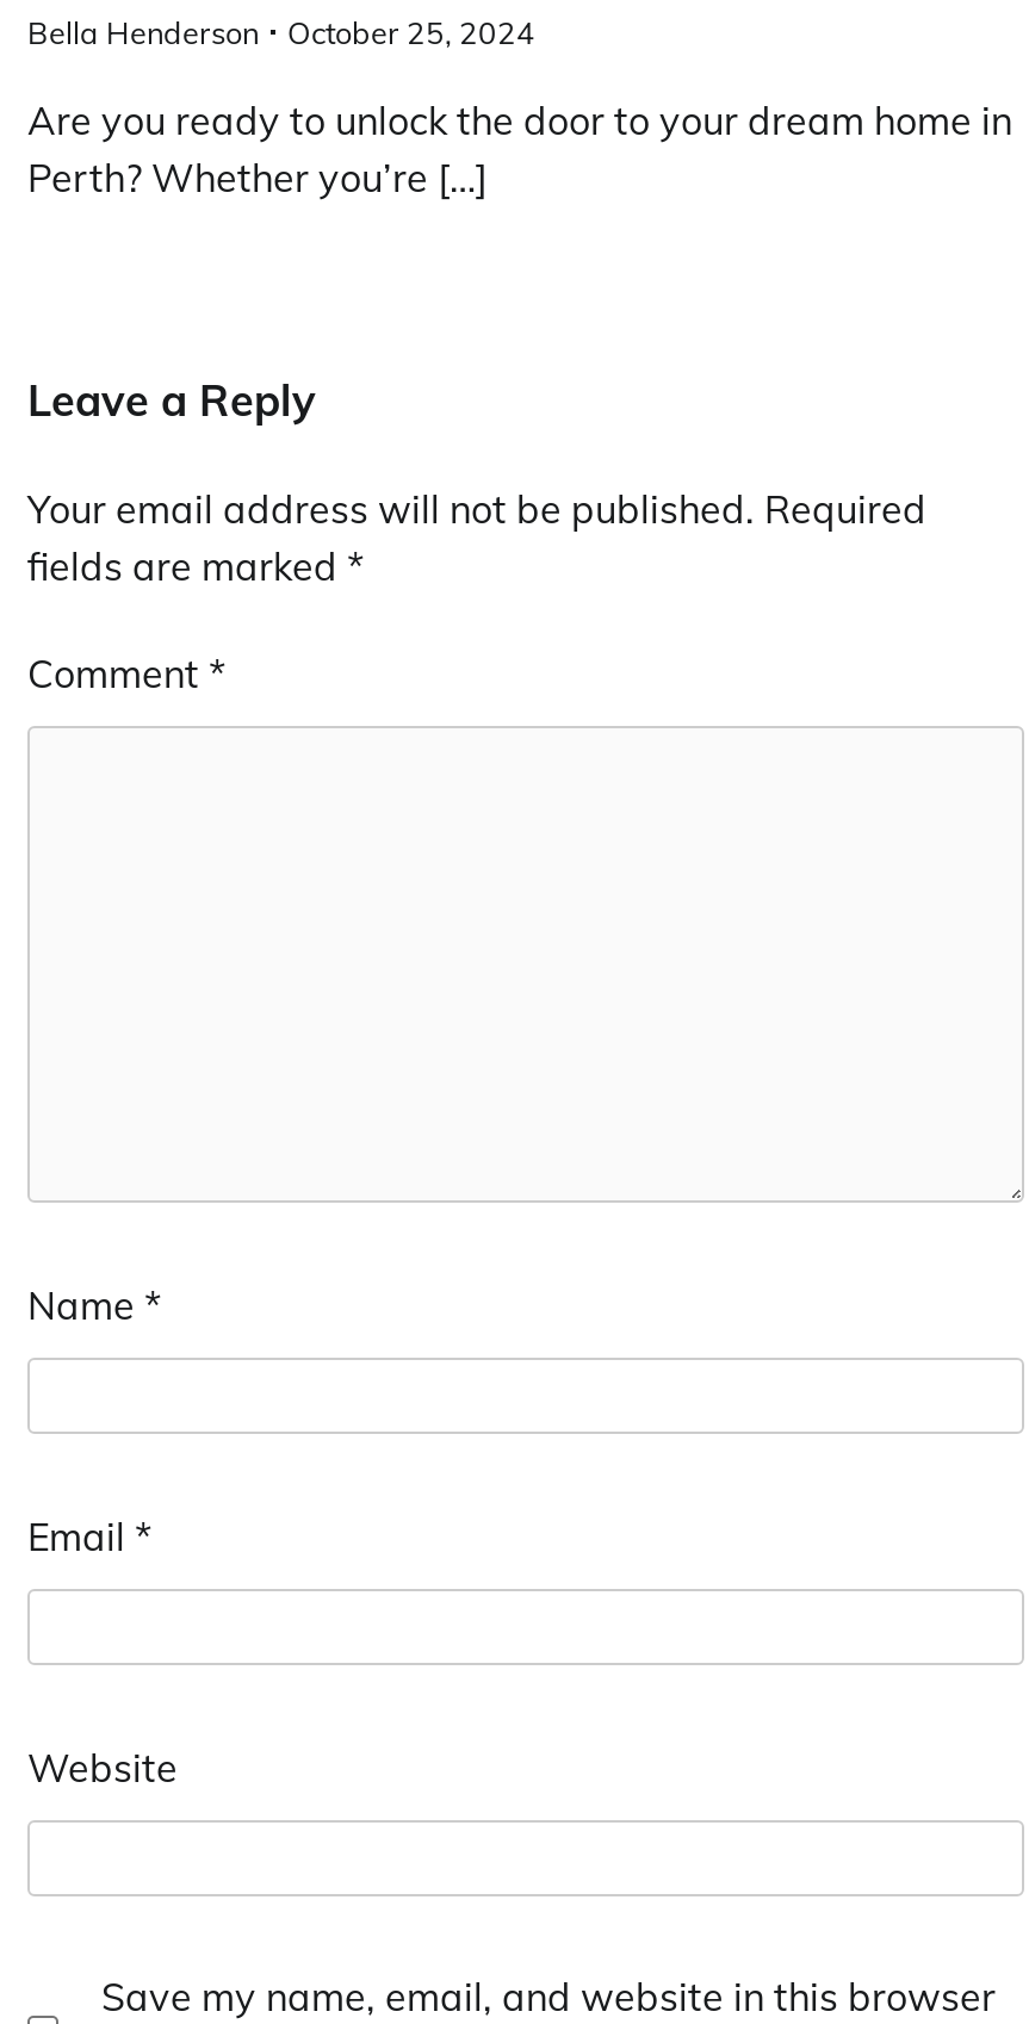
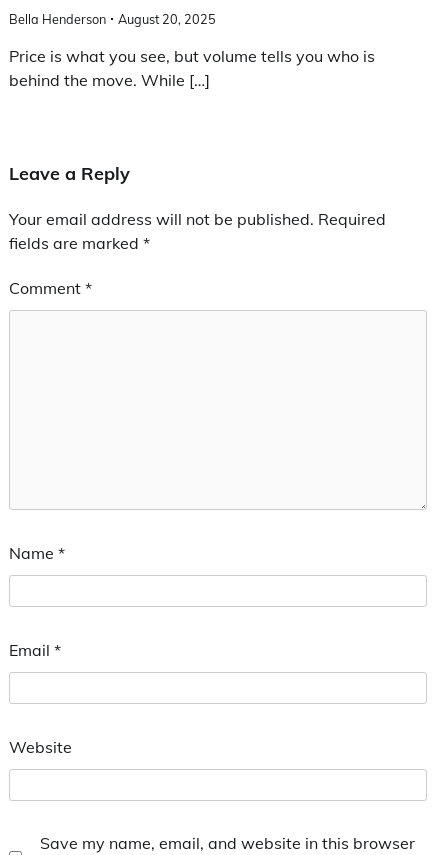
[27,12,535,50] Bella Henderson October 25, 2024 -> [9,11,216,27] Bella Henderson August 20, 2025
[27,95,1012,200] Are you ready to unlock the door to your dream home in | Perth? Whether you’re […] -> [9,46,375,90] Price is what you see, but volume tells you who is | behind the move. While […]

